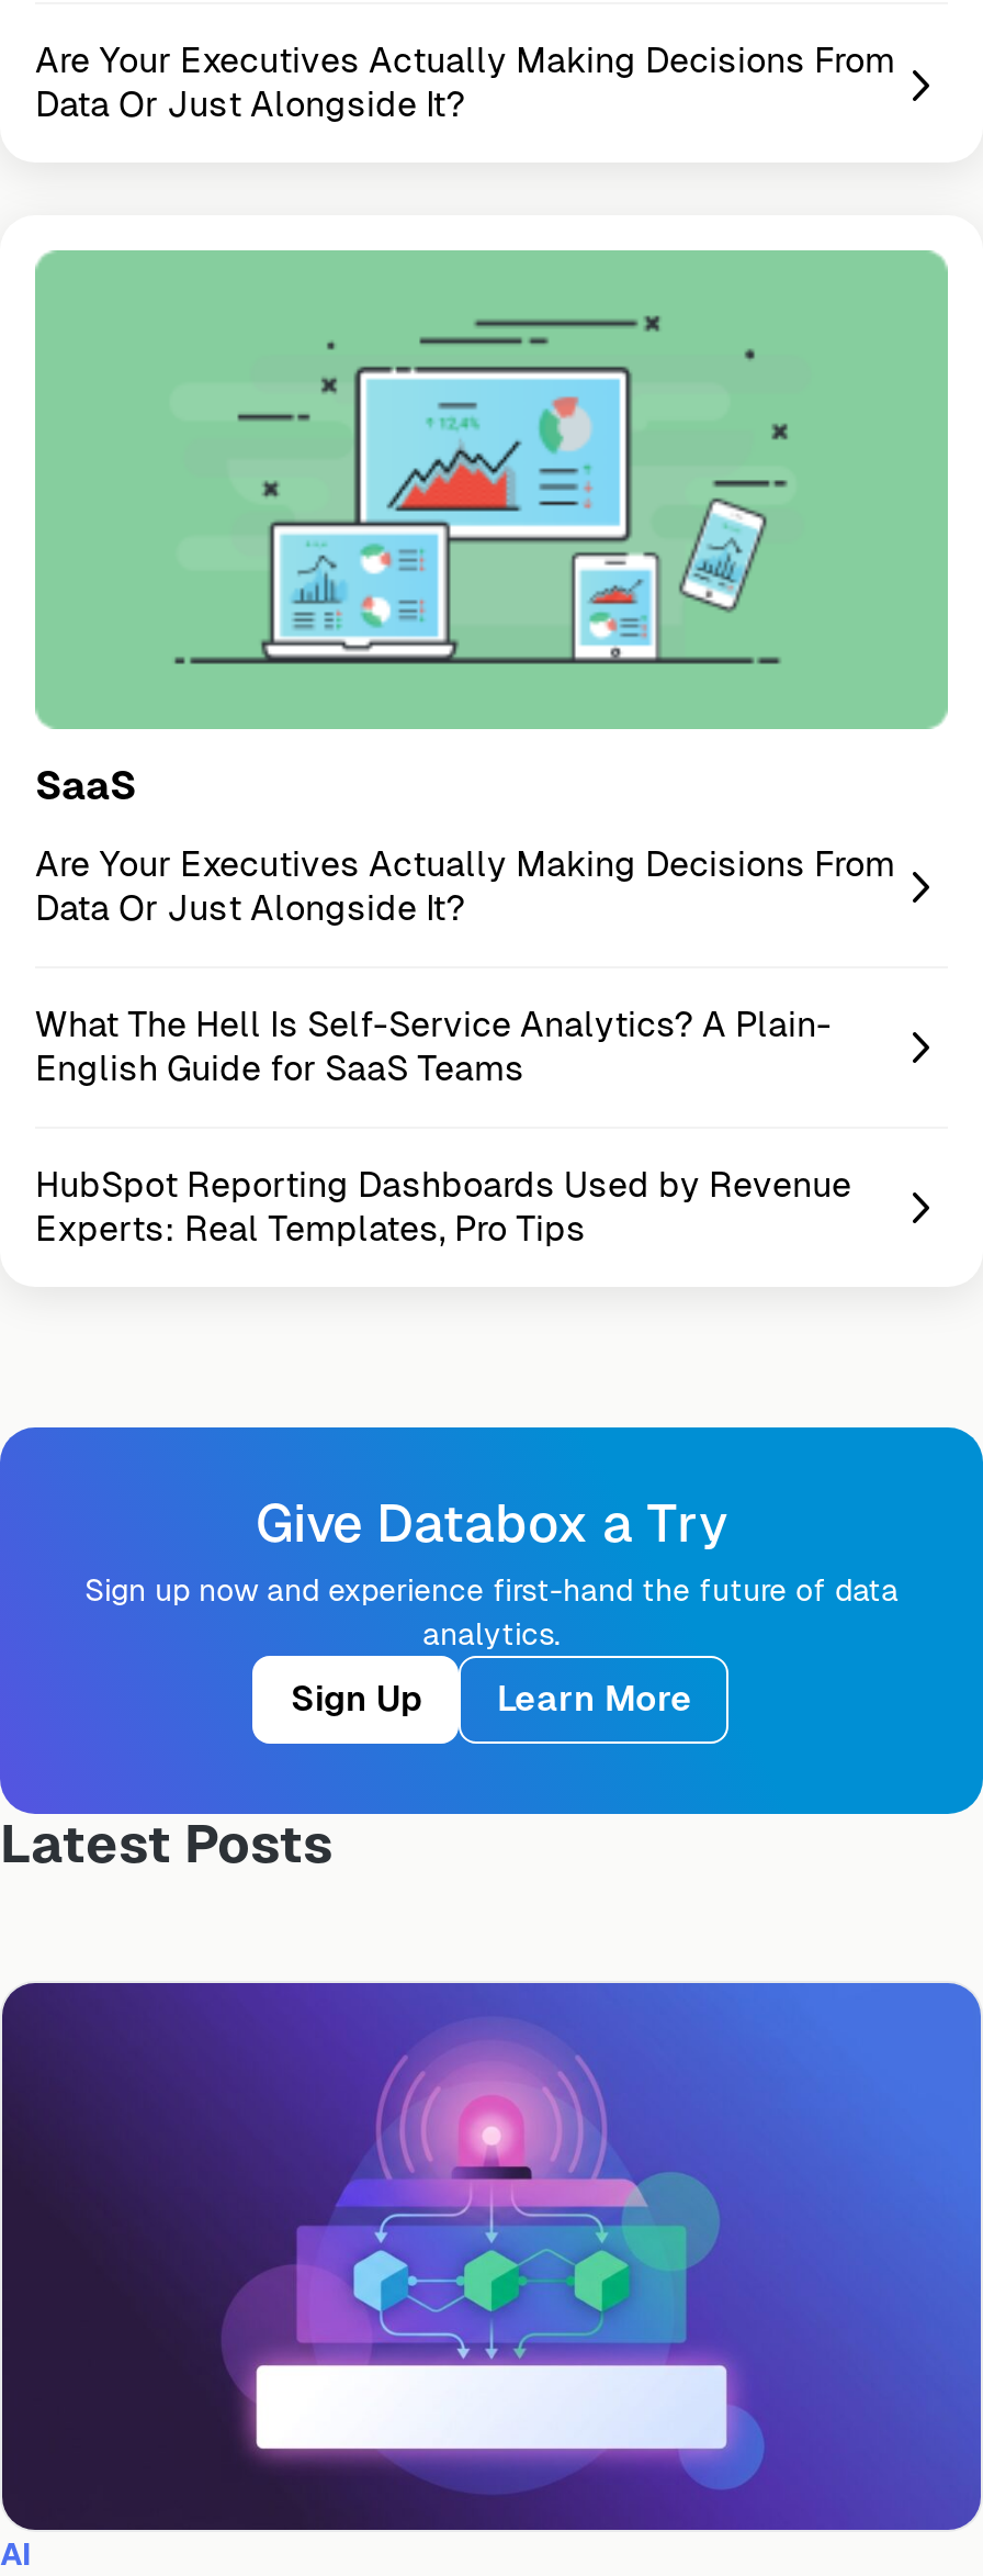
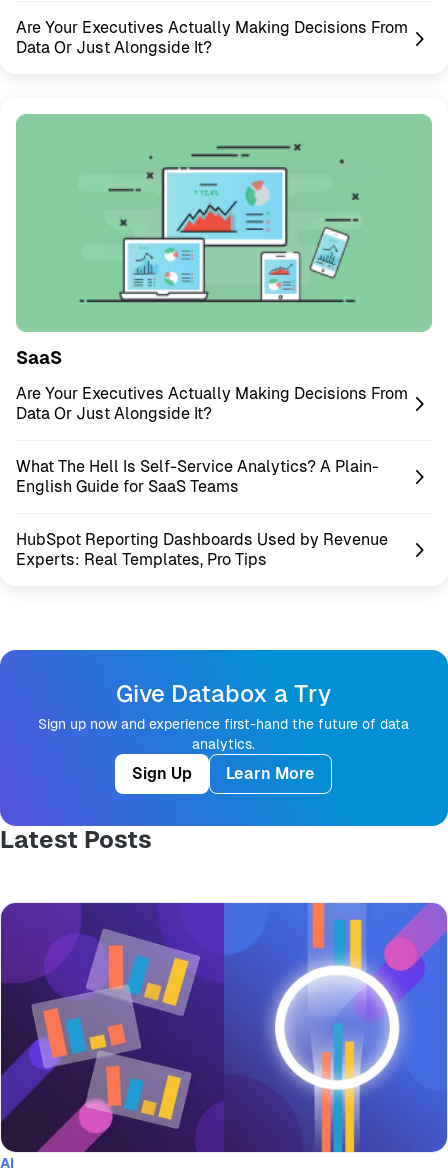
[7,1981,976,2532] [image] -> [3,902,445,1153] [image]

